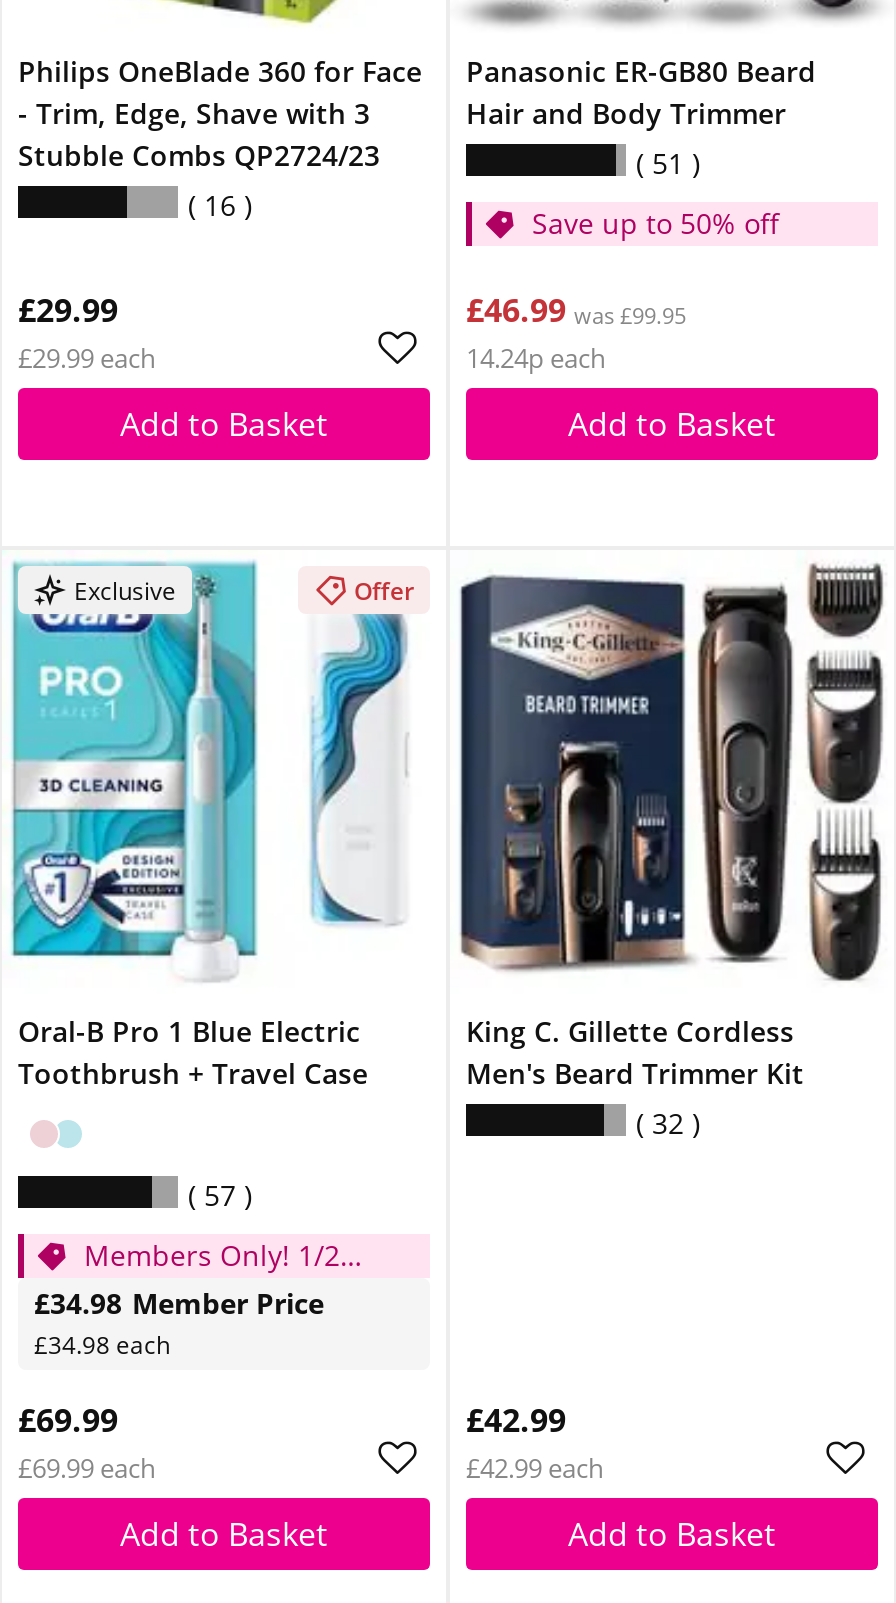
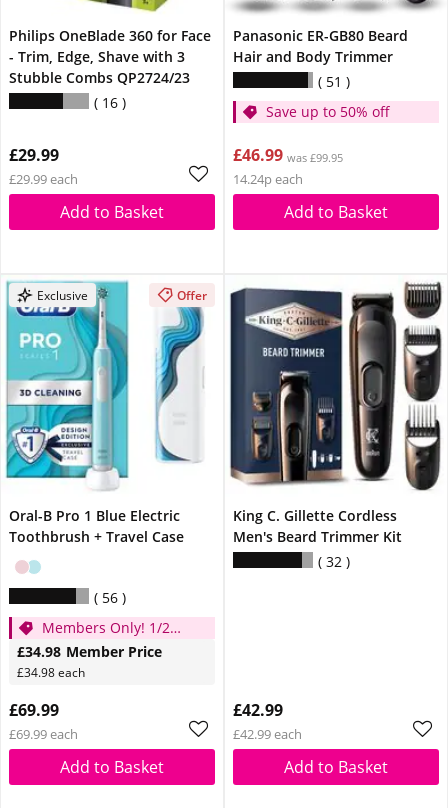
[196,1176,244,1214] 57 -> [98,588,122,607] 56

